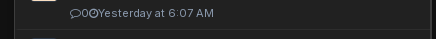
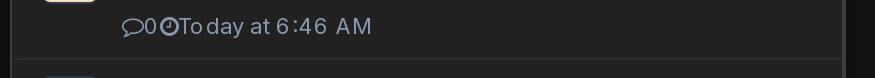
[98,6,214,20] Yesterday at 6:07 AM -> [178,12,372,40] Today at 6:46 AM

